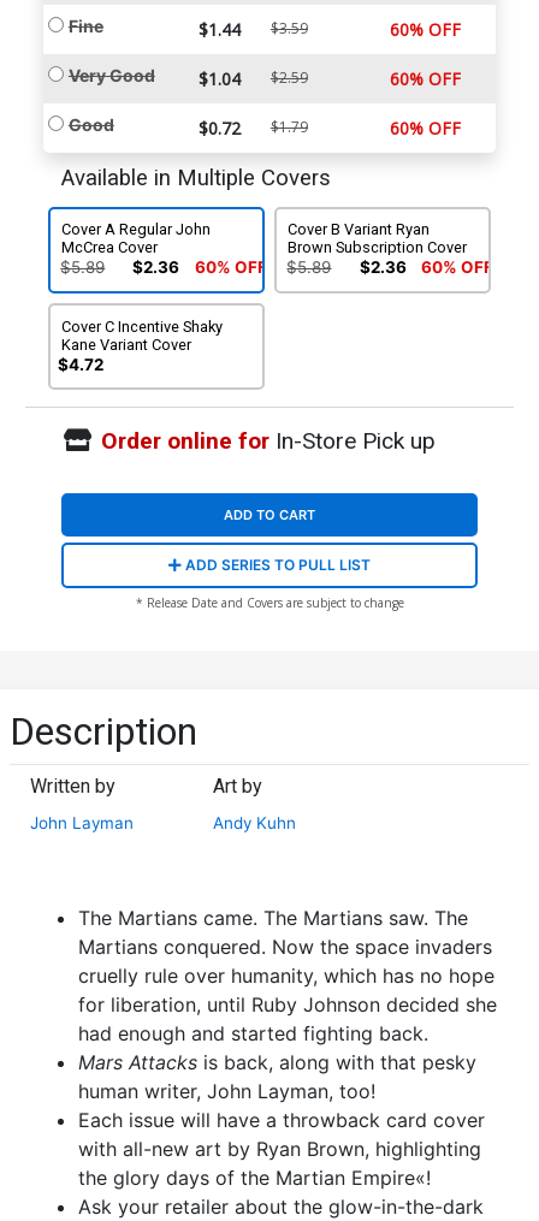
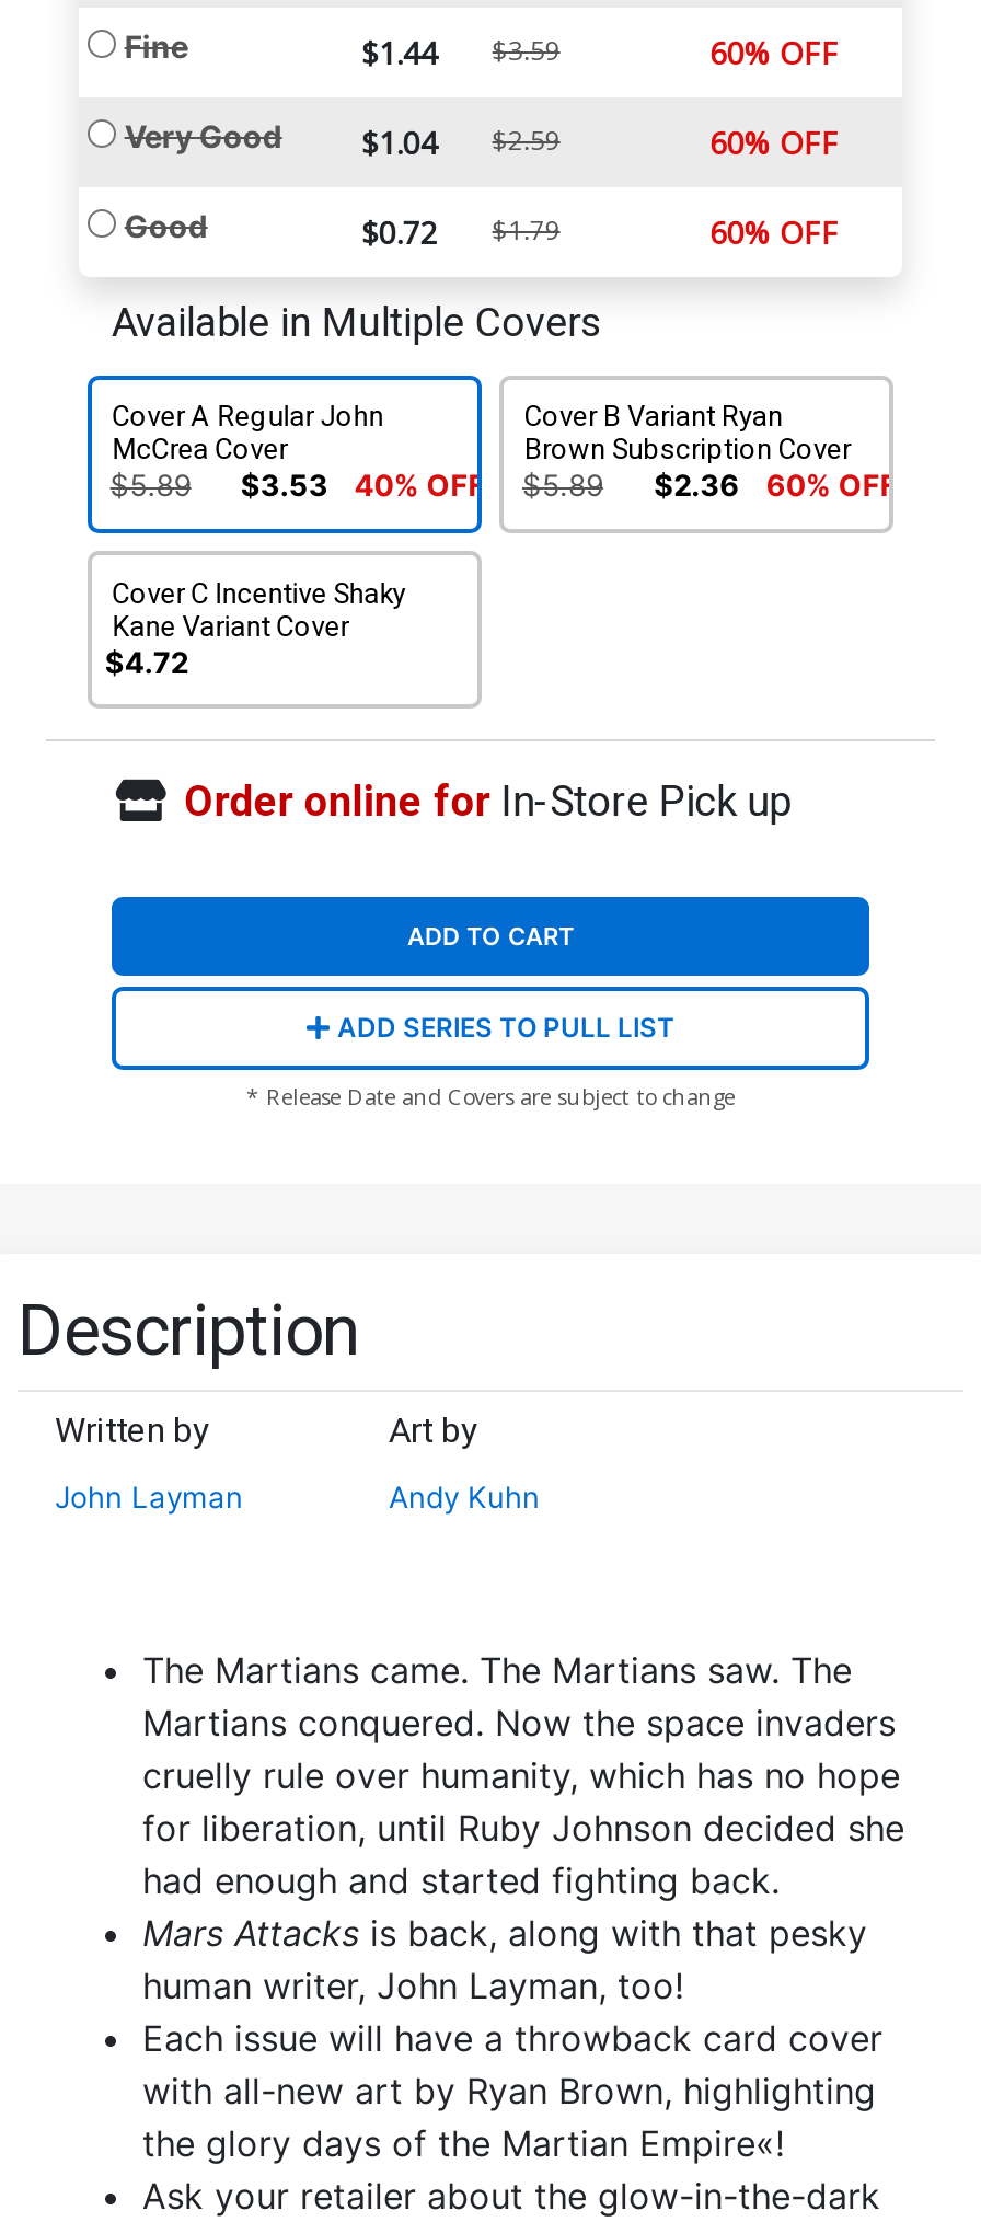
[133,257,180,277] $2.36 -> [241,467,328,502] $3.53
[195,257,267,277] 60% OFF -> [354,467,485,502] 40% OFF

